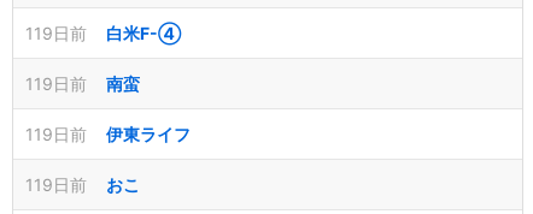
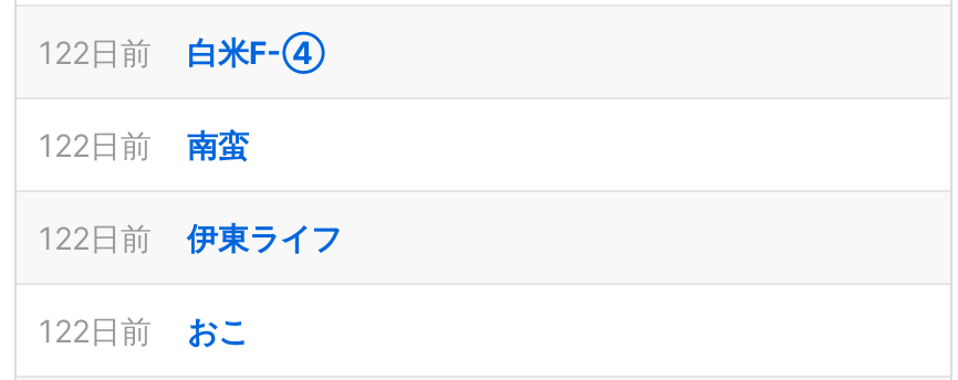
[25,23,87,43] 119日前 -> [39,33,152,71] 122日前
[25,73,140,94] 119日前 南蛮 -> [39,126,249,163] 122日前 南蛮
[25,124,191,144] 119日前 伊東ライフ -> [39,219,342,256] 122日前 伊東ライフ
[25,174,140,195] 119日前 おこ -> [39,312,249,349] 122日前 おこ

